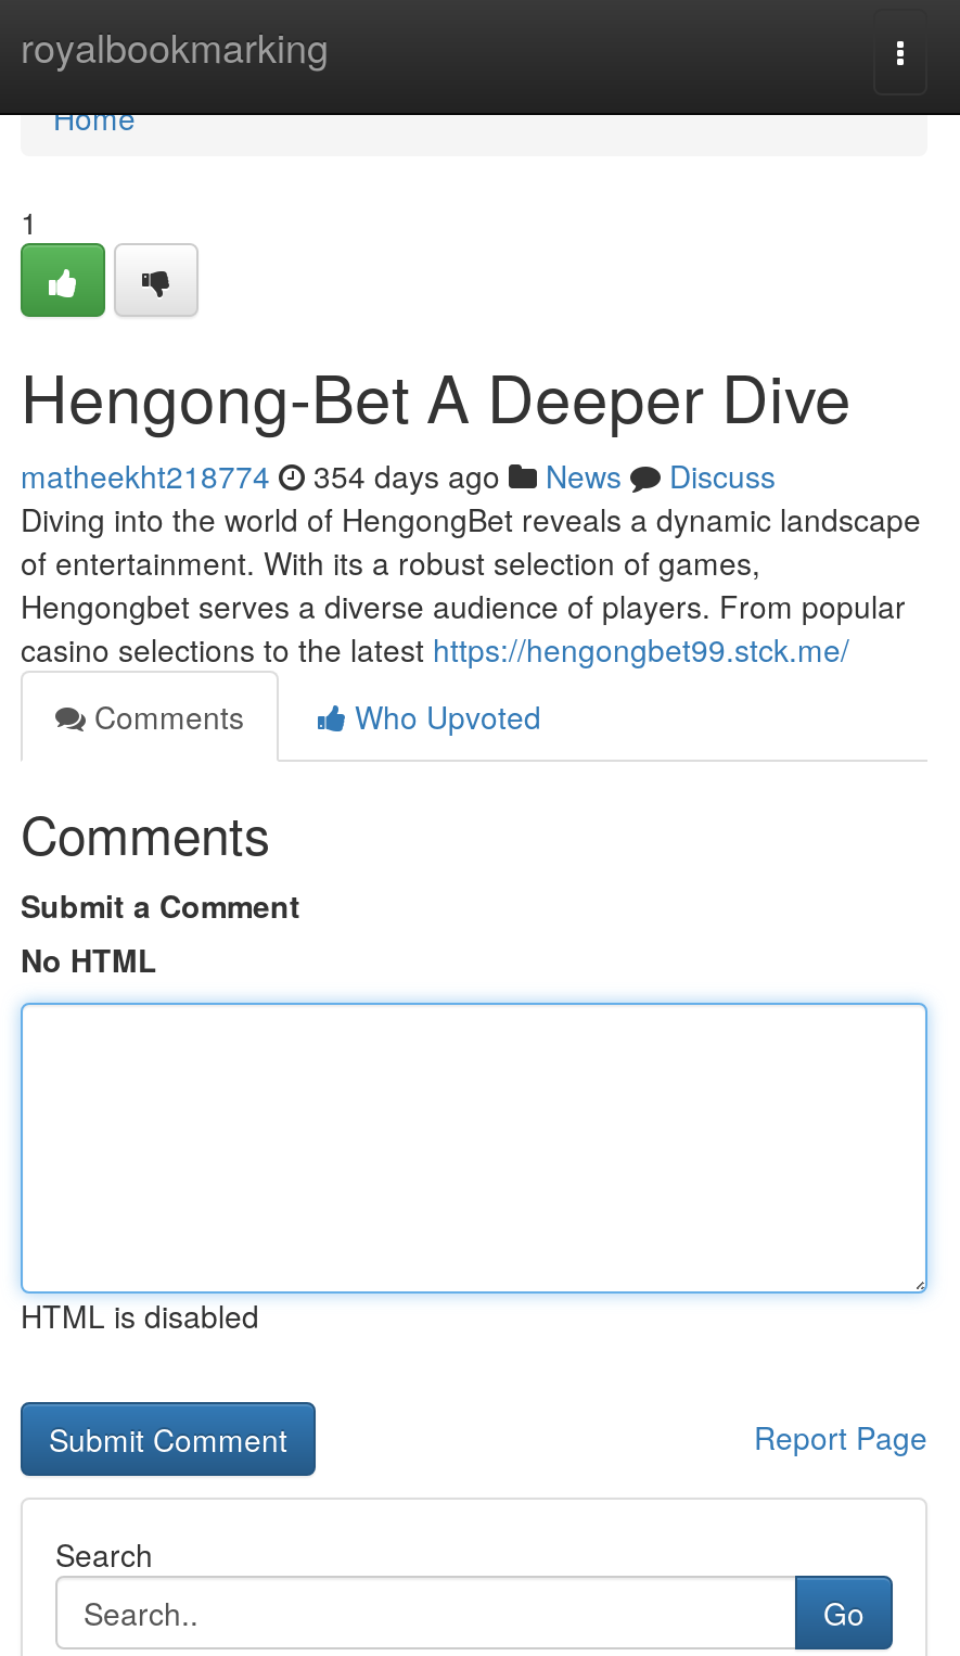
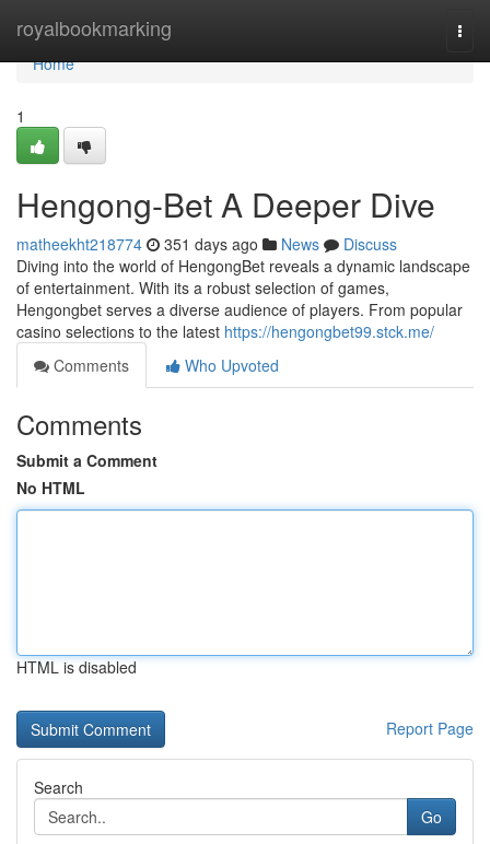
[21,454,776,497] matheekht218774 354 days ago News Discuss -> [16,233,397,255] matheekht218774 351 days ago News Discuss

